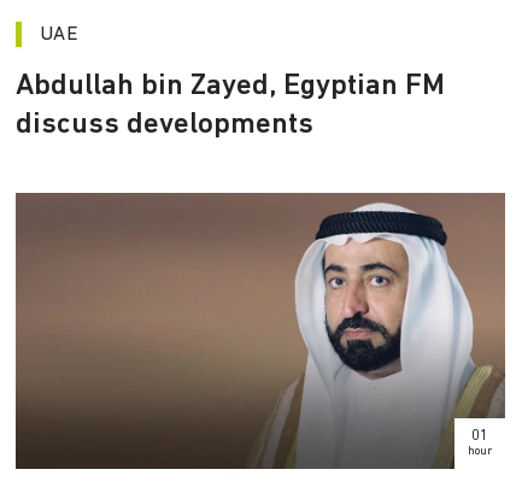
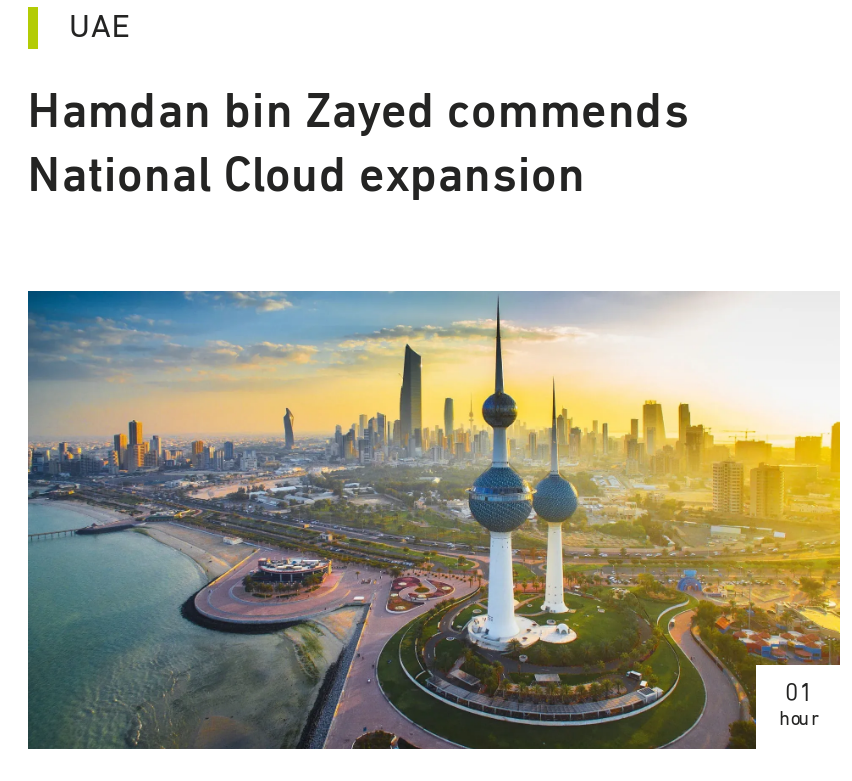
[15,71,444,138] Abdullah bin Zayed, Egyptian FM | discuss developments -> [27,88,689,200] Hamdan bin Zayed commends | National Cloud expansion
[14,192,506,469] [image] -> [26,289,842,749] [image]

